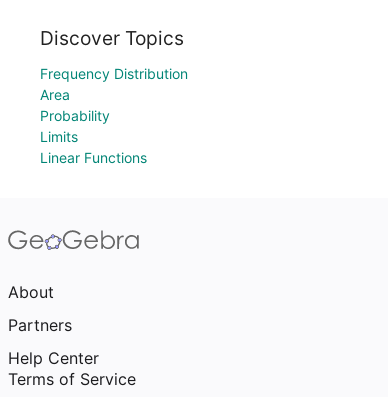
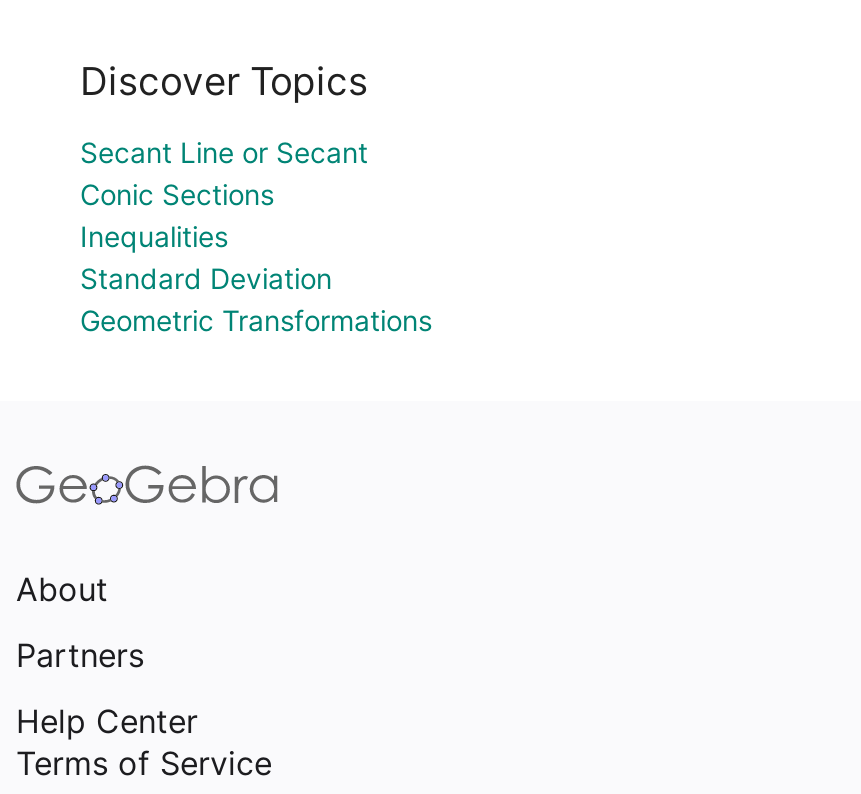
[40,65,188,166] Frequency Distribution | Area | Probability | Limits | Linear Functions -> [80,135,432,337] Secant Line or Secant | Conic Sections | Inequalities | Standard Deviation | Geometric Transformations

